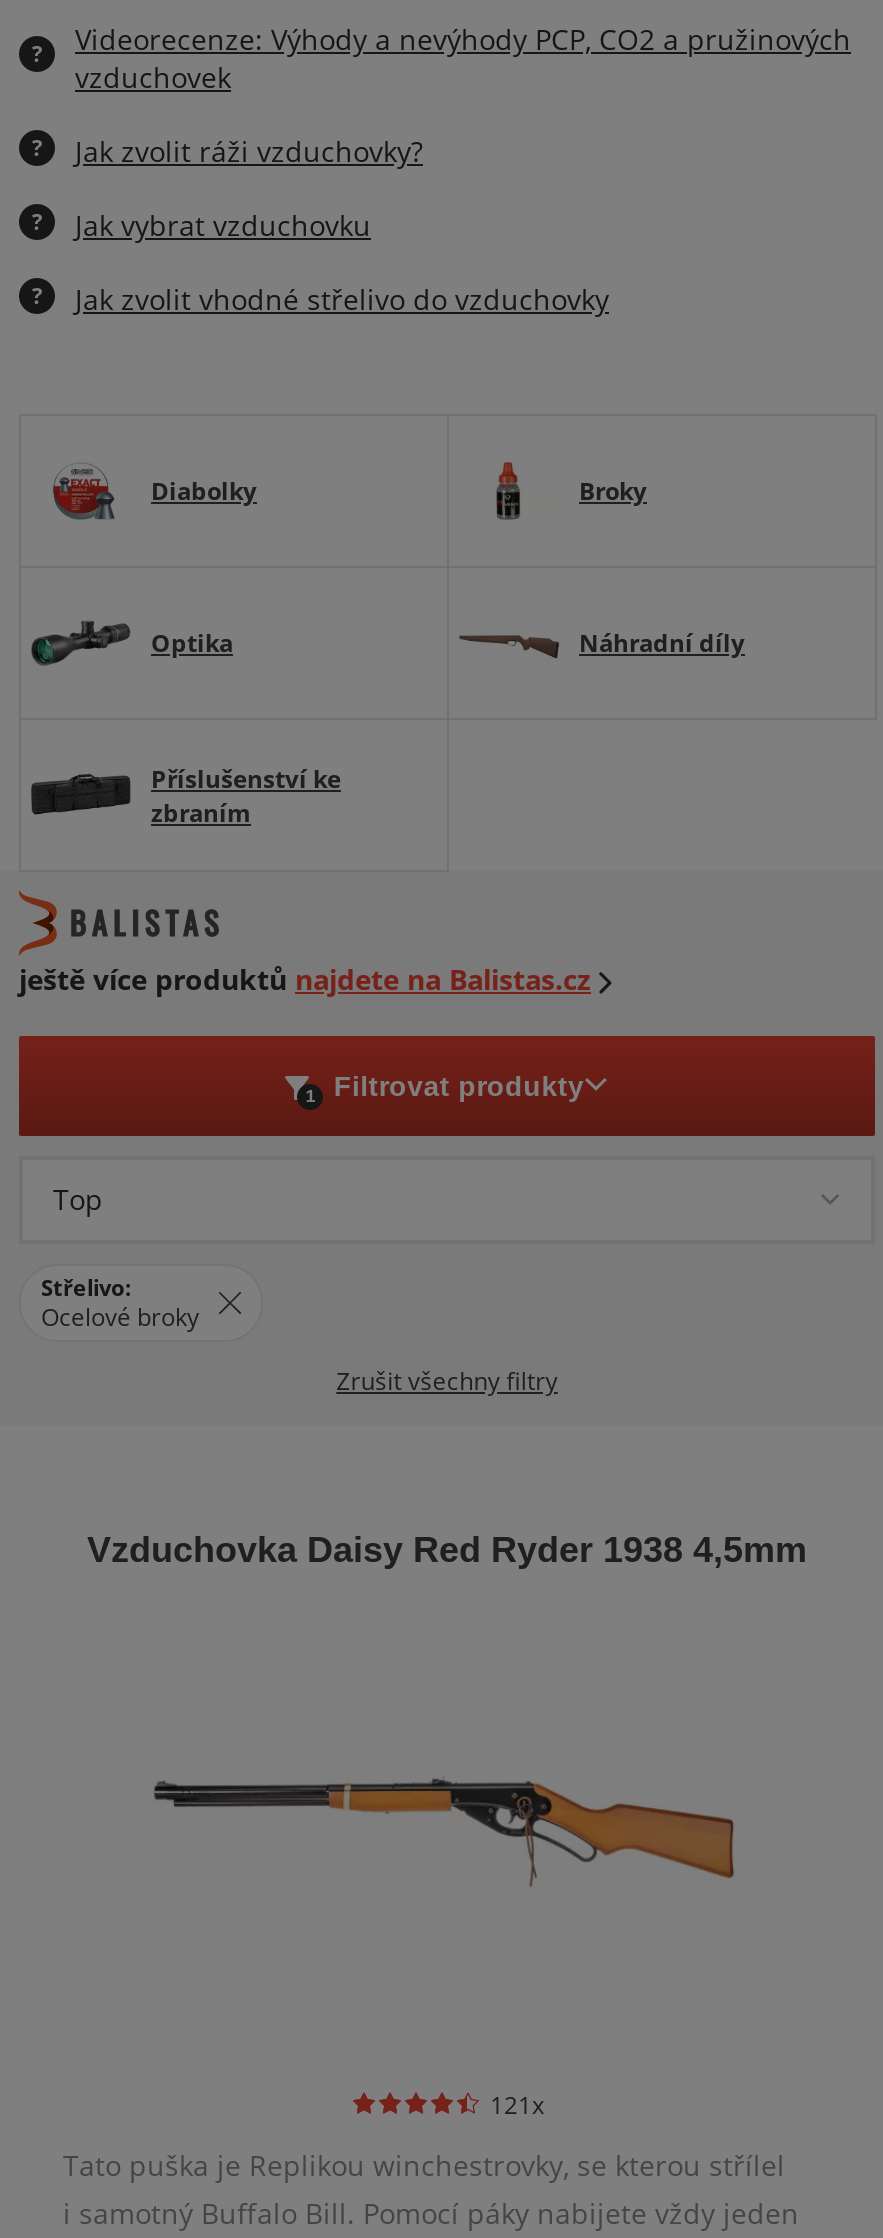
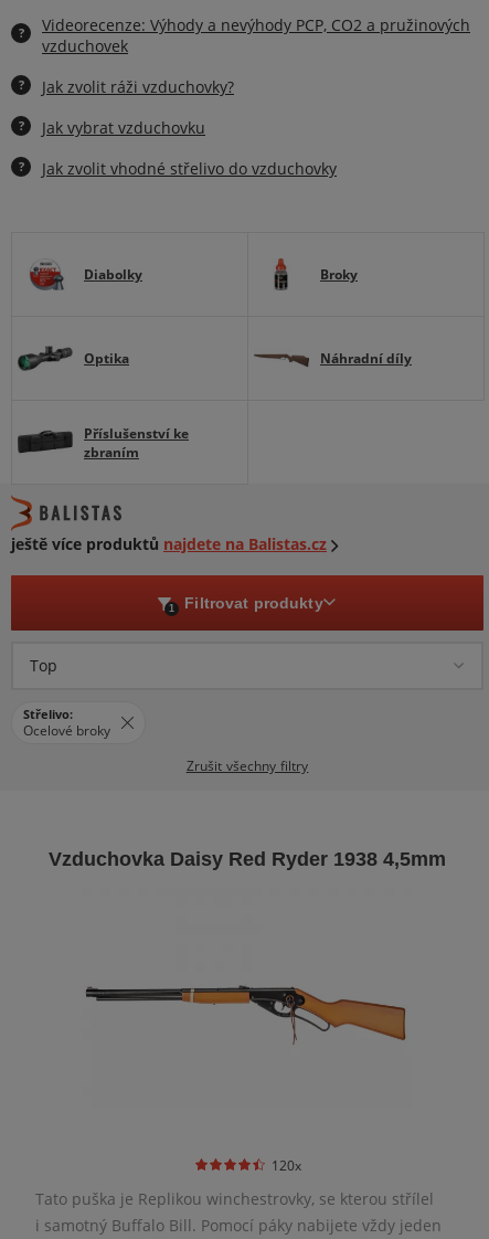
[490,2088,544,2122] 121x -> [271,1156,301,1175] 120x

